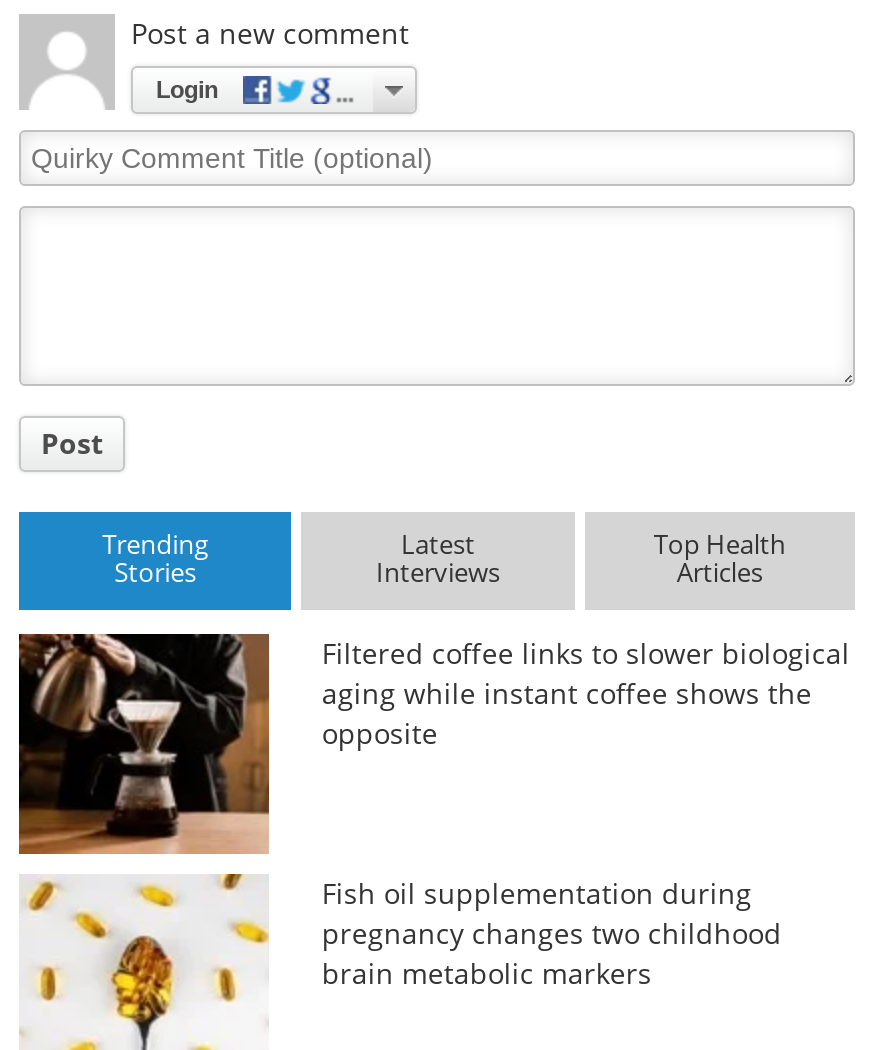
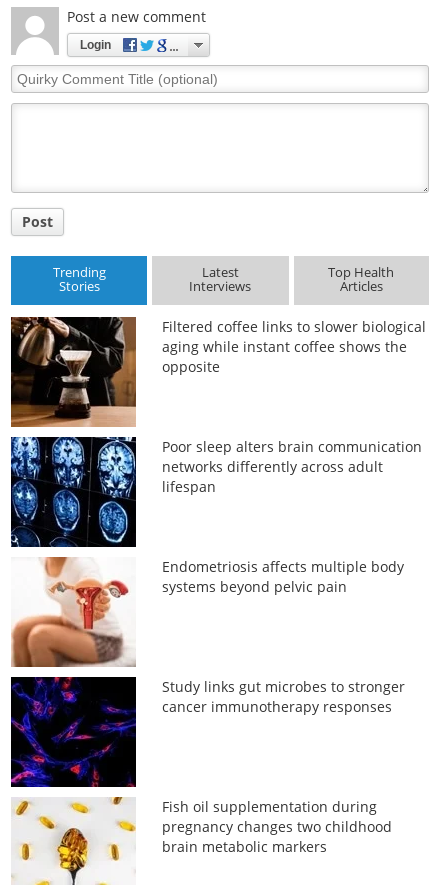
none -> [10,436,422,548] [image] | Poor sleep alters brain communication | networks differently across adult | lifespan
none -> [10,676,405,788] [image] | Study links gut microbes to stronger | cancer immunotherapy responses
none -> [11,556,404,668] [image] | Endometriosis affects multiple body | systems beyond pelvic pain

